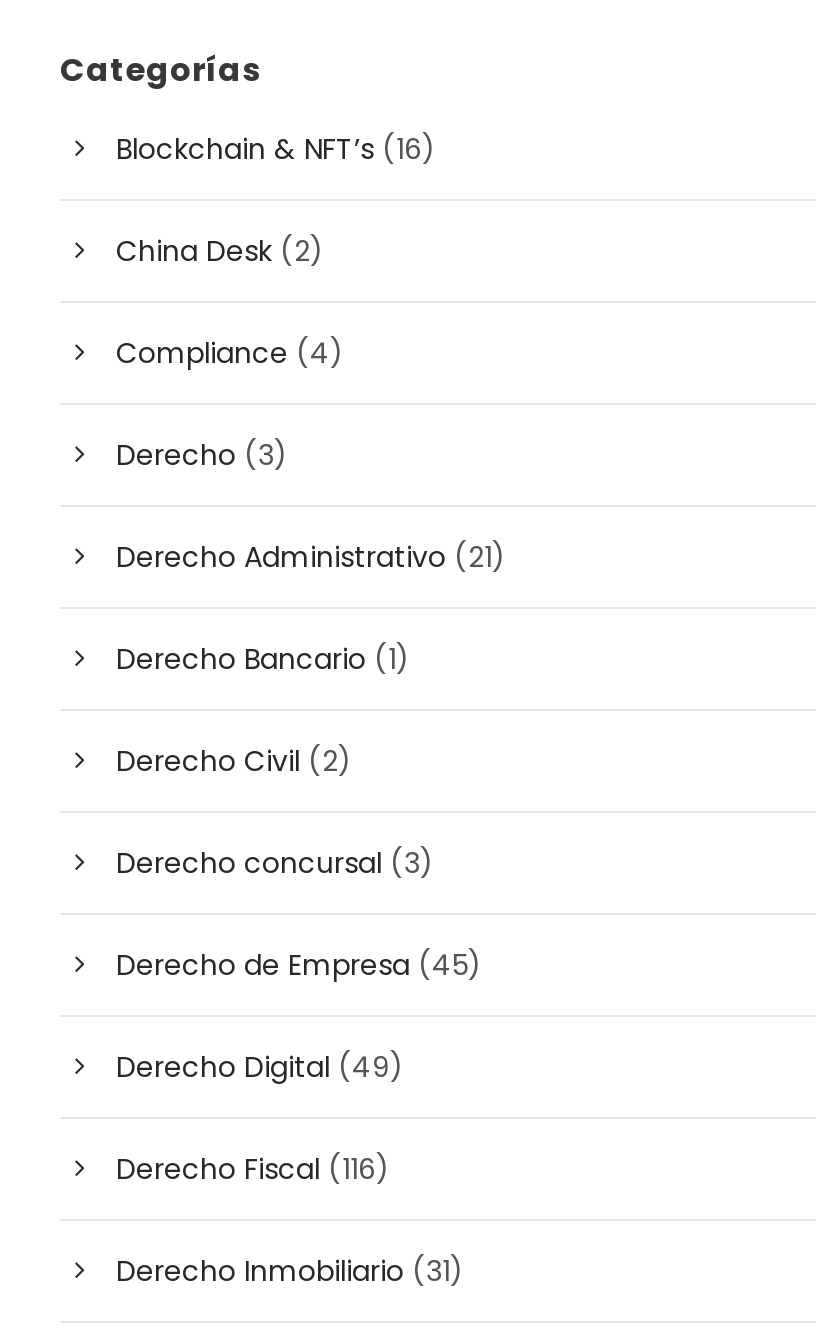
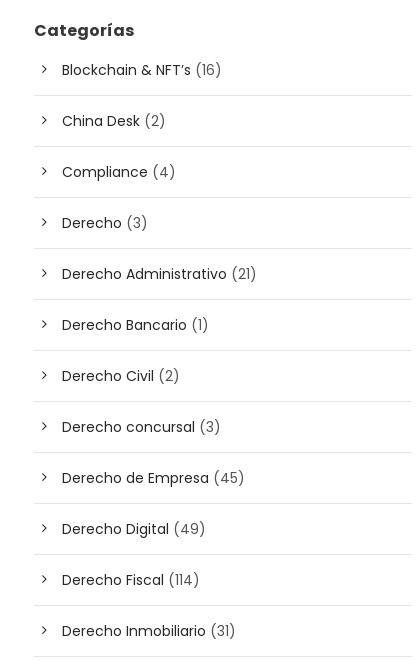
[116,1149,390,1189] Derecho Fiscal (116) -> [62,570,200,590] Derecho Fiscal (114)

